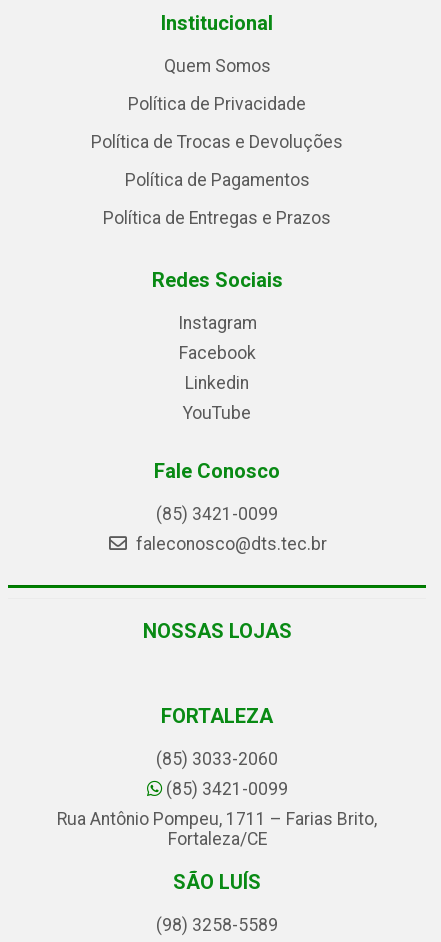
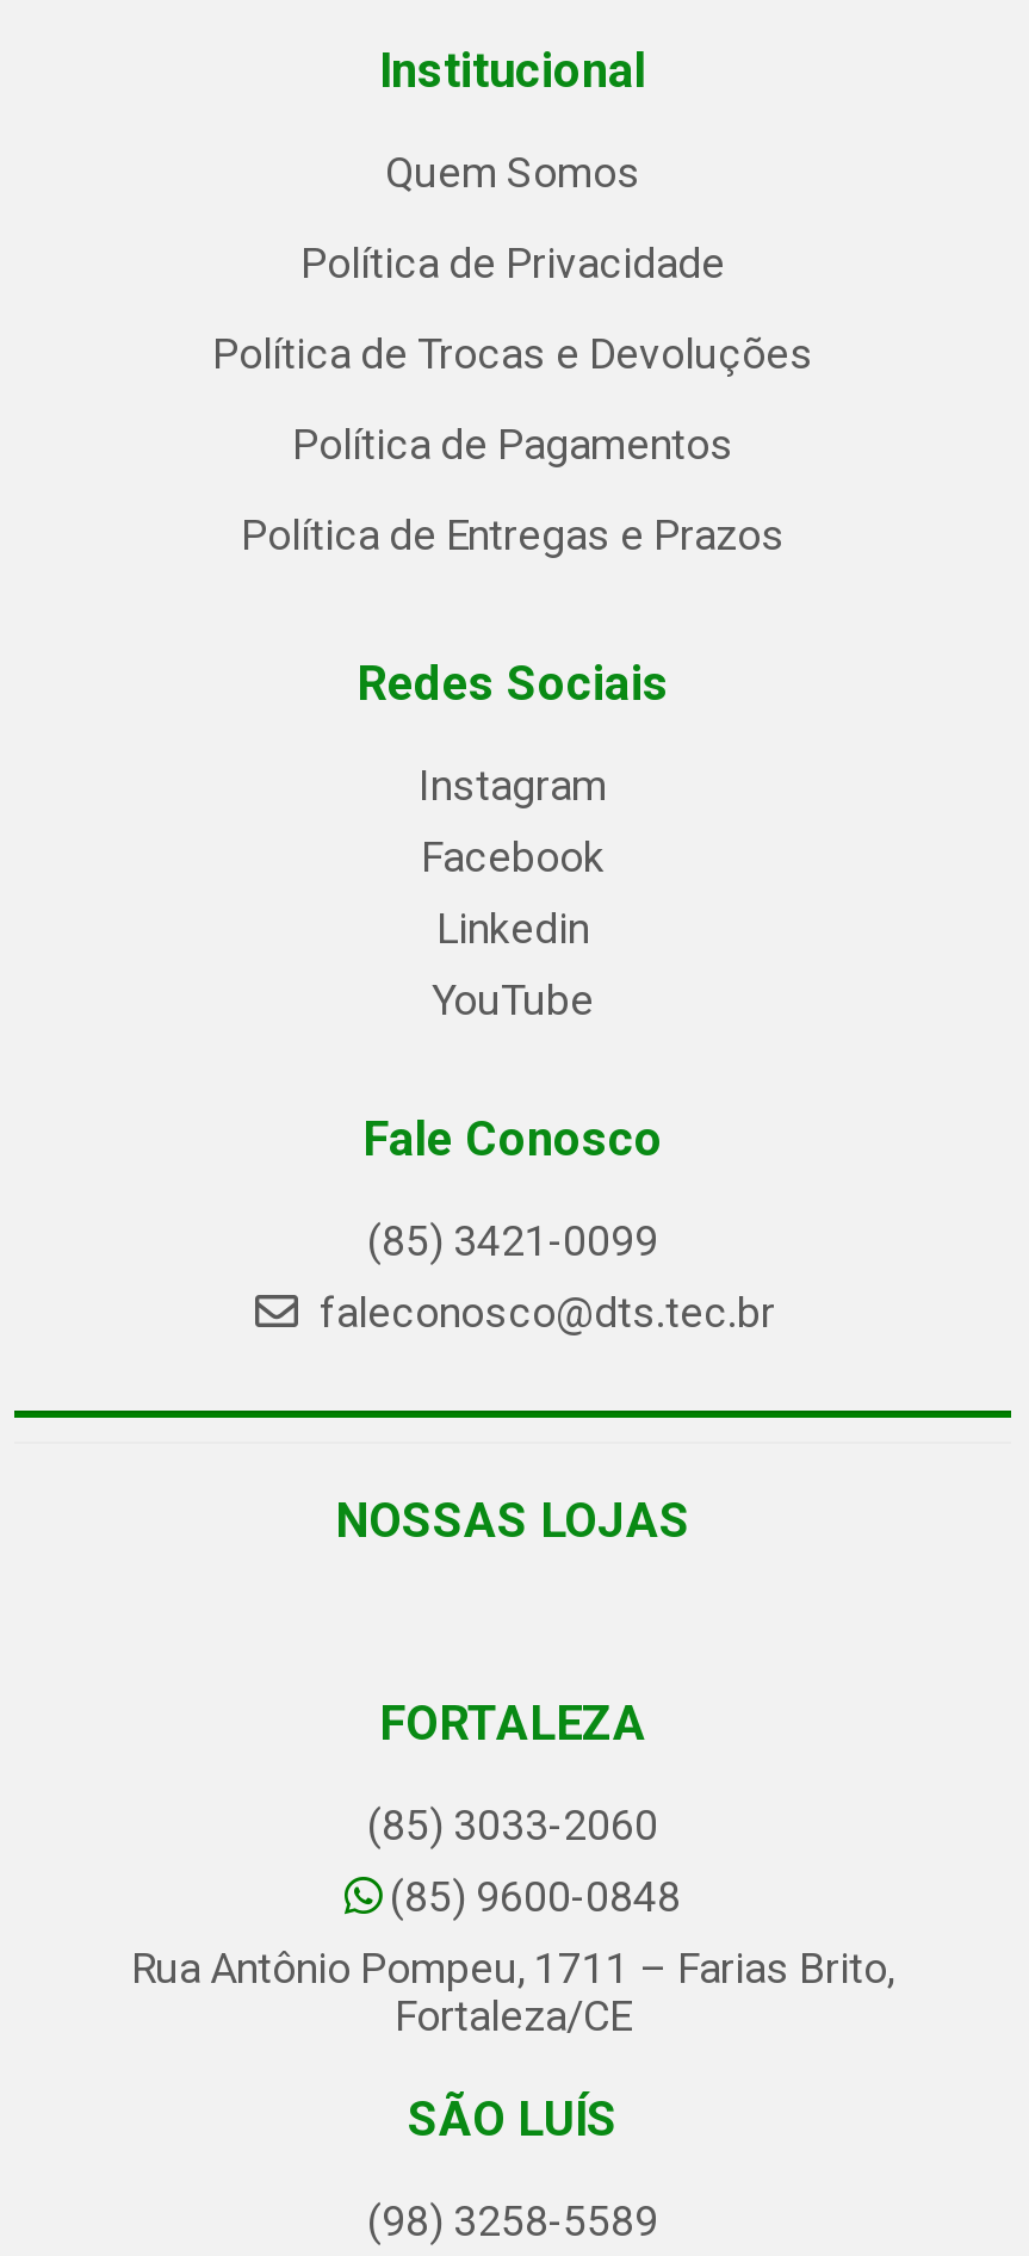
[165,779,287,799] (85) 3421-0099 -> [390,1873,681,1921] (85) 9600-0848

